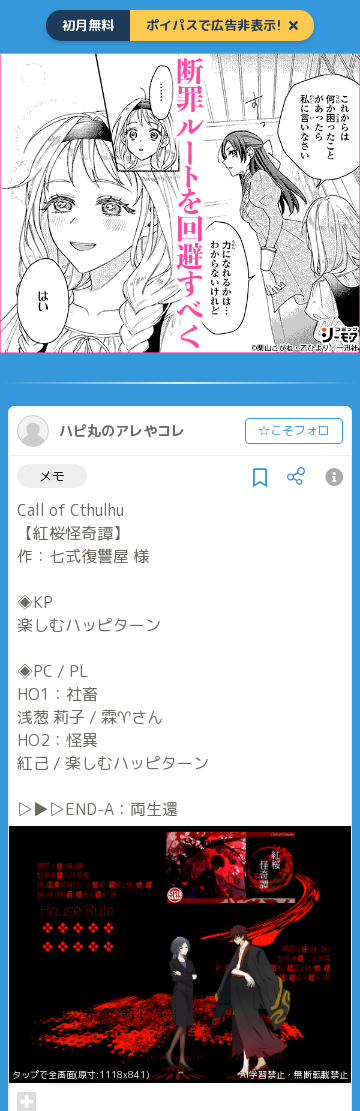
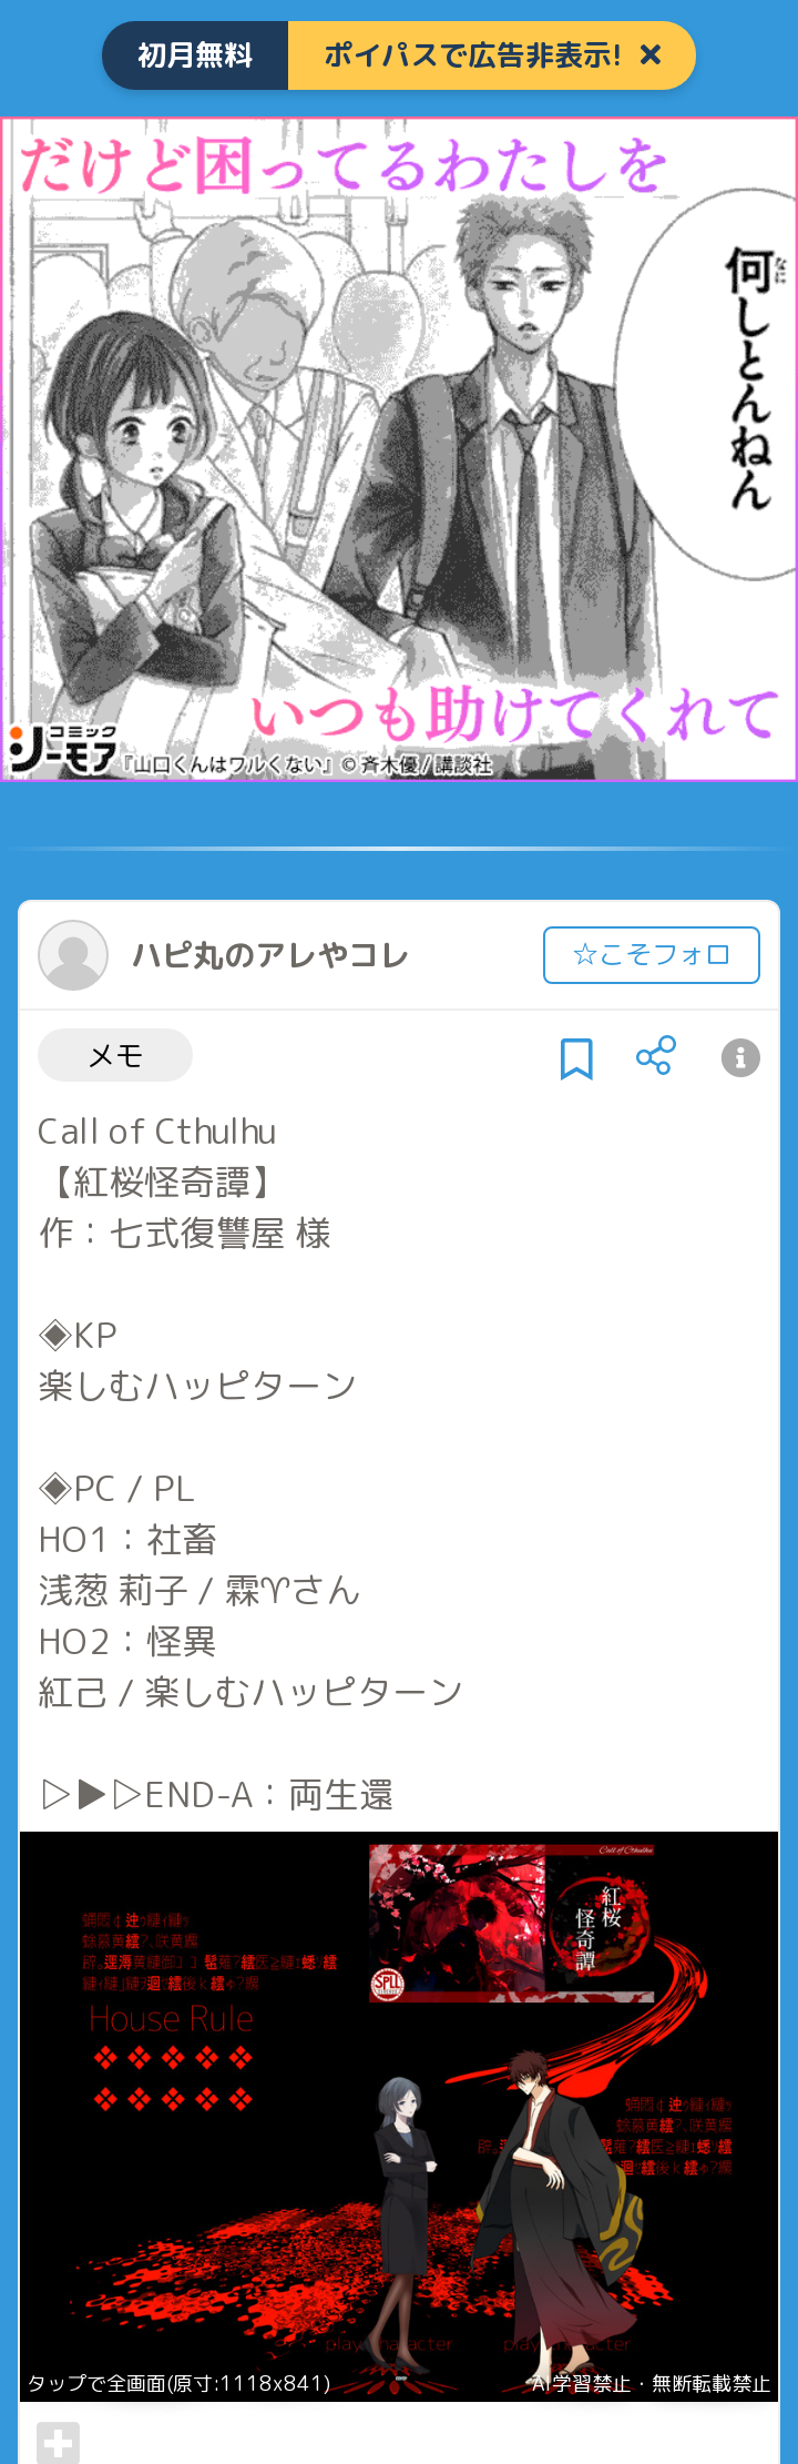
[3,53,357,354] [image] -> [7,116,791,784] [image]

